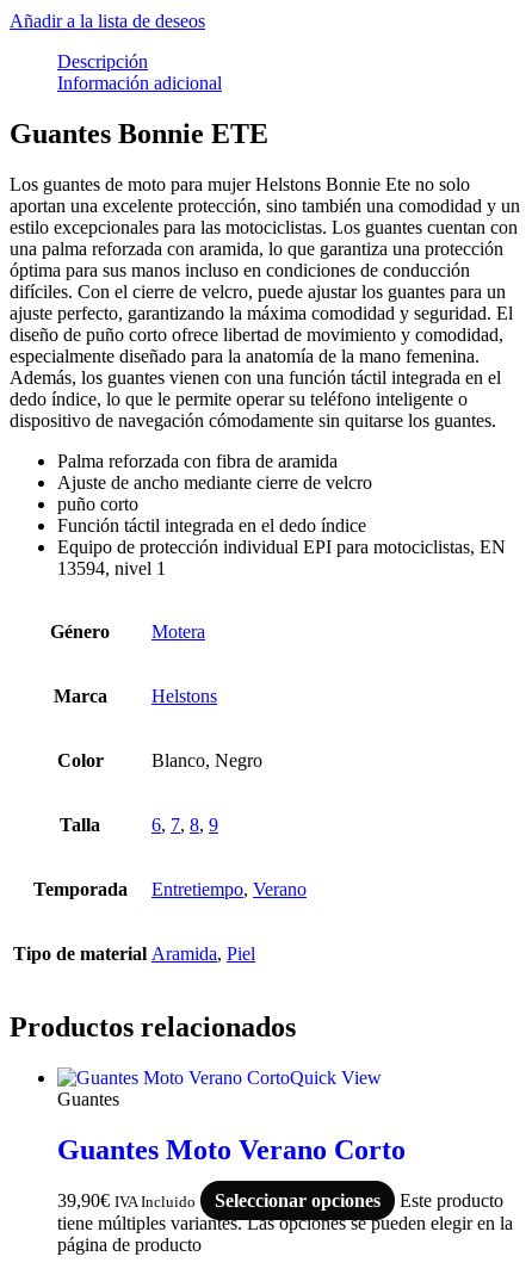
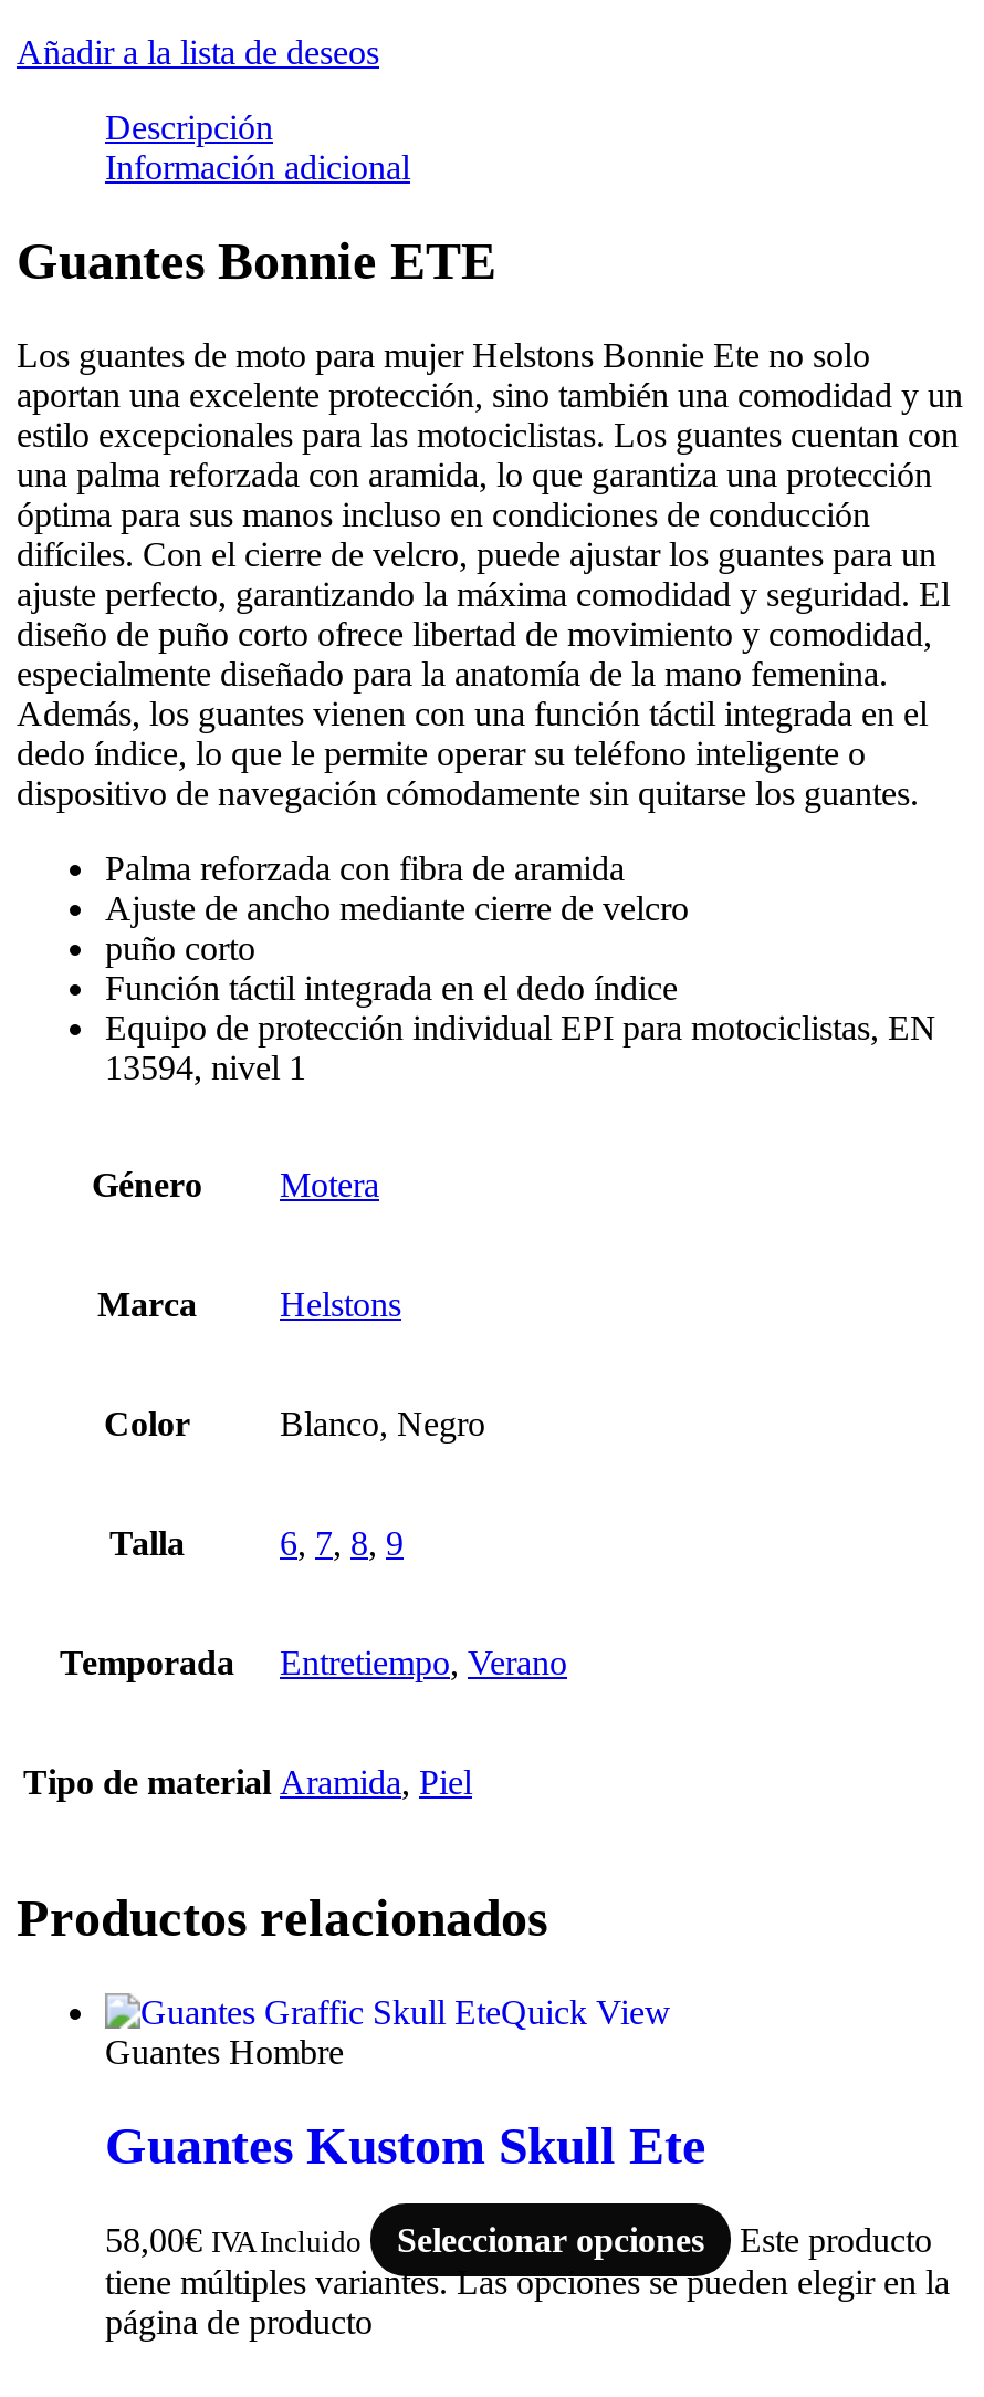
[57,1088,119,1109] Guantes -> [105,2032,344,2070] Guantes Hombre
[57,1134,406,1165] Guantes Moto Verano Corto -> [105,2116,706,2174] Guantes Kustom Skull Ete
[57,1191,503,1211] 39,90€ IVA Incluido Seleccionar opciones Este producto -> [105,2222,932,2260] 58,00€ IVA Incluido Seleccionar opciones Este producto

